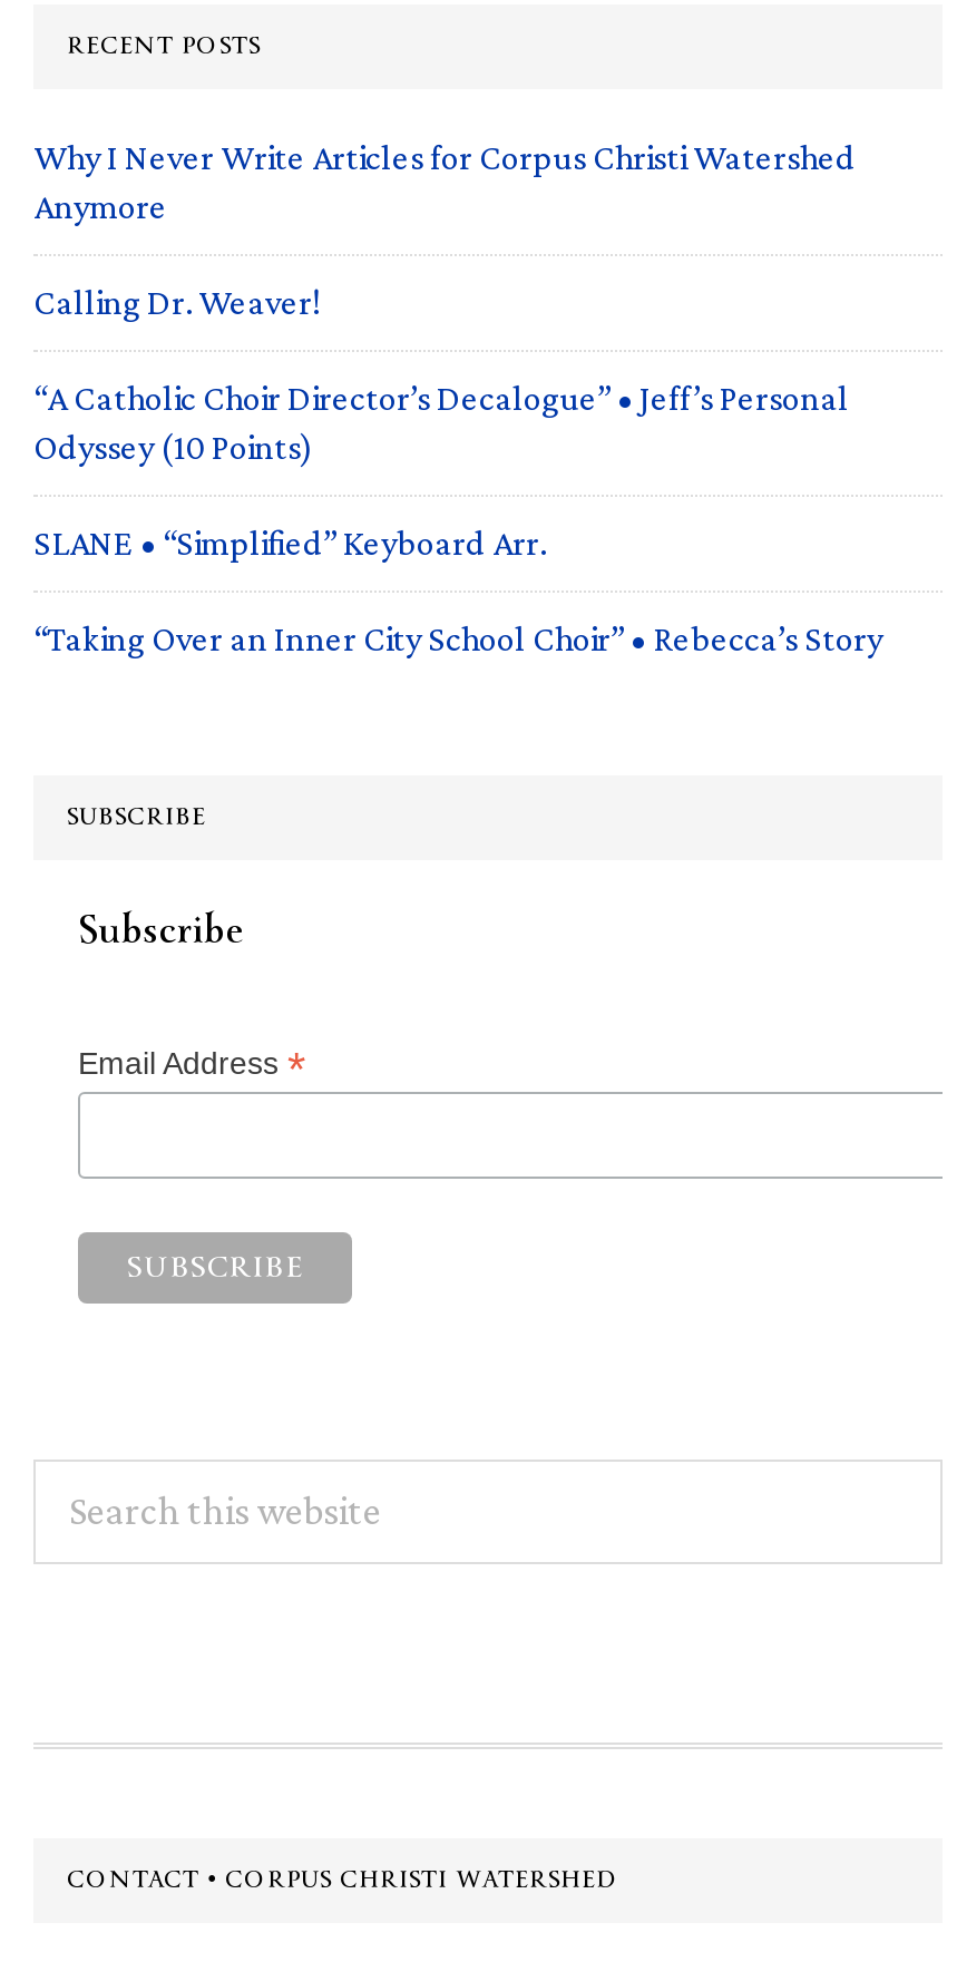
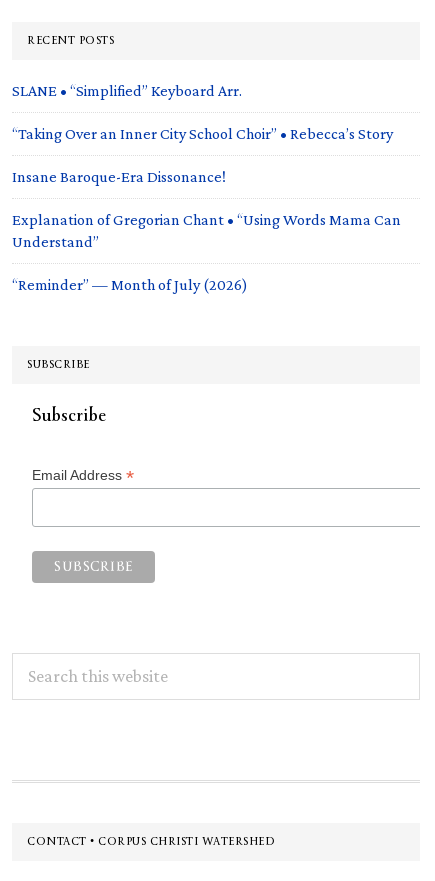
[33,137,856,465] Why I Never Write Articles for Corpus Christi Watershed | Anymore | Calling Dr. Weaver! | “A Catholic Choir Director’s Decalogue” • Jeff’s Personal | Odyssey (10 Points) -> none
moved [33,523,882,656] -> [12,82,393,142]: SLANE • “Simplified” Keyboard Arr. | “Taking Over an Inner City School Choir” • Rebecca’s Story
none -> [12,168,401,293] Insane Baroque-Era Dissonance! | Explanation of Gregorian Chant • “Using Words Mama Can | Understand” | “Reminder” — Month of July (2026)

